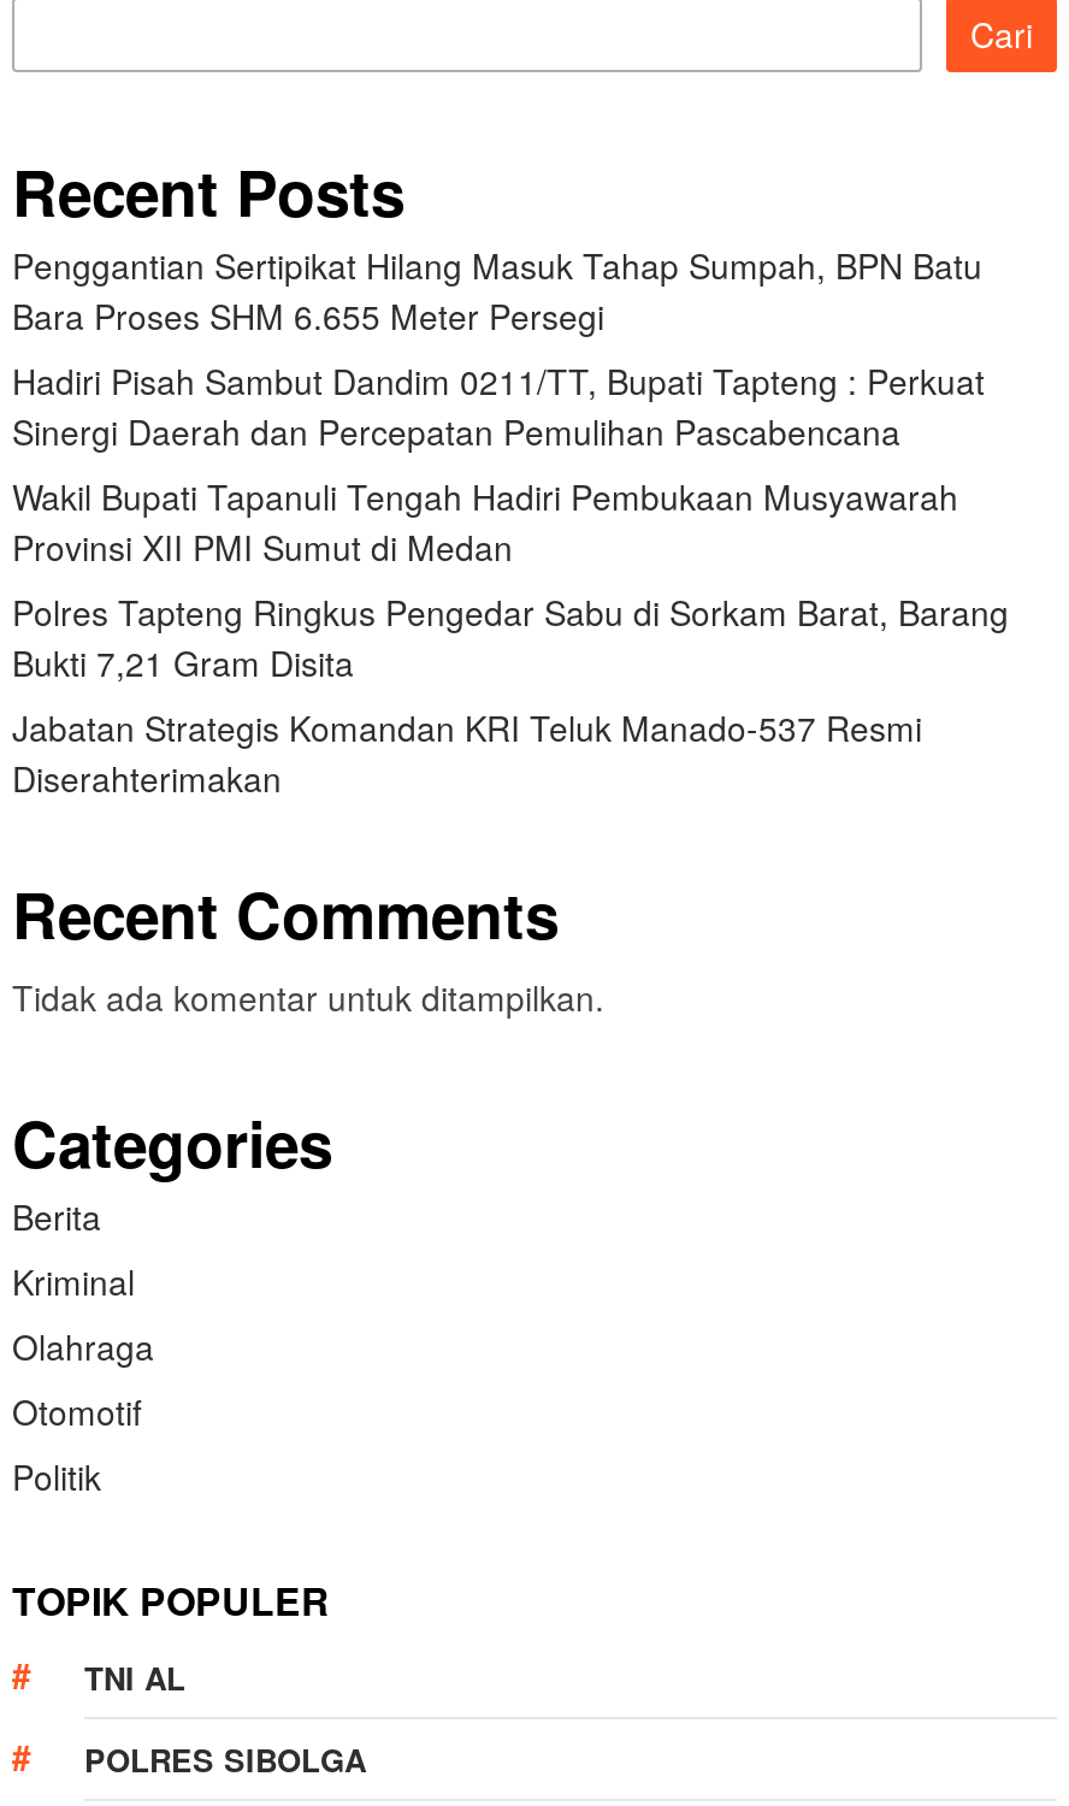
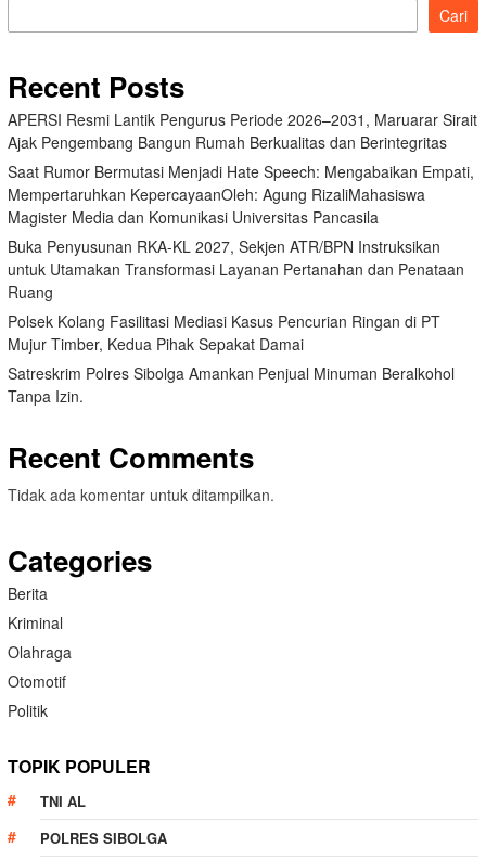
[12,241,1009,802] Penggantian Sertipikat Hilang Masuk Tahap Sumpah, BPN Batu | Bara Proses SHM 6.655 Meter Persegi | Hadiri Pisah Sambut Dandim 0211/TT, Bupati Tapteng : Perkuat | Sinergi Daerah dan Percepatan Pemulihan Pascabencana | Wakil Bupati Tapanuli Tengah Hadiri Pembukaan Musyawarah | Provinsi XII PMI Sumut di Medan | Polres Tapteng Ringkus Pengedar Sabu di Sorkam Barat, Barang | Bukti 7,21 Gram Disita | Jabatan Strategis Komandan KRI Teluk Manado-537 Resmi | Diserahterimakan -> [8,109,477,407] APERSI Resmi Lantik Pengurus Periode 2026–2031, Maruarar Sirait | Ajak Pengembang Bangun Rumah Berkualitas dan Berintegritas | Saat Rumor Bermutasi Menjadi Hate Speech: Mengabaikan Empati, | Mempertaruhkan KepercayaanOleh: Agung RizaliMahasiswa | Magister Media dan Komunikasi Universitas Pancasila | Buka Penyusunan RKA-KL 2027, Sekjen ATR/BPN Instruksikan | untuk Utamakan Transformasi Layanan Pertanahan dan Penataan | Ruang | Polsek Kolang Fasilitasi Mediasi Kasus Pencurian Ringan di PT | Mujur Timber, Kedua Pihak Sepakat Damai | Satreskrim Polres Sibolga Amankan Penjual Minuman Beralkohol | Tanpa Izin.

